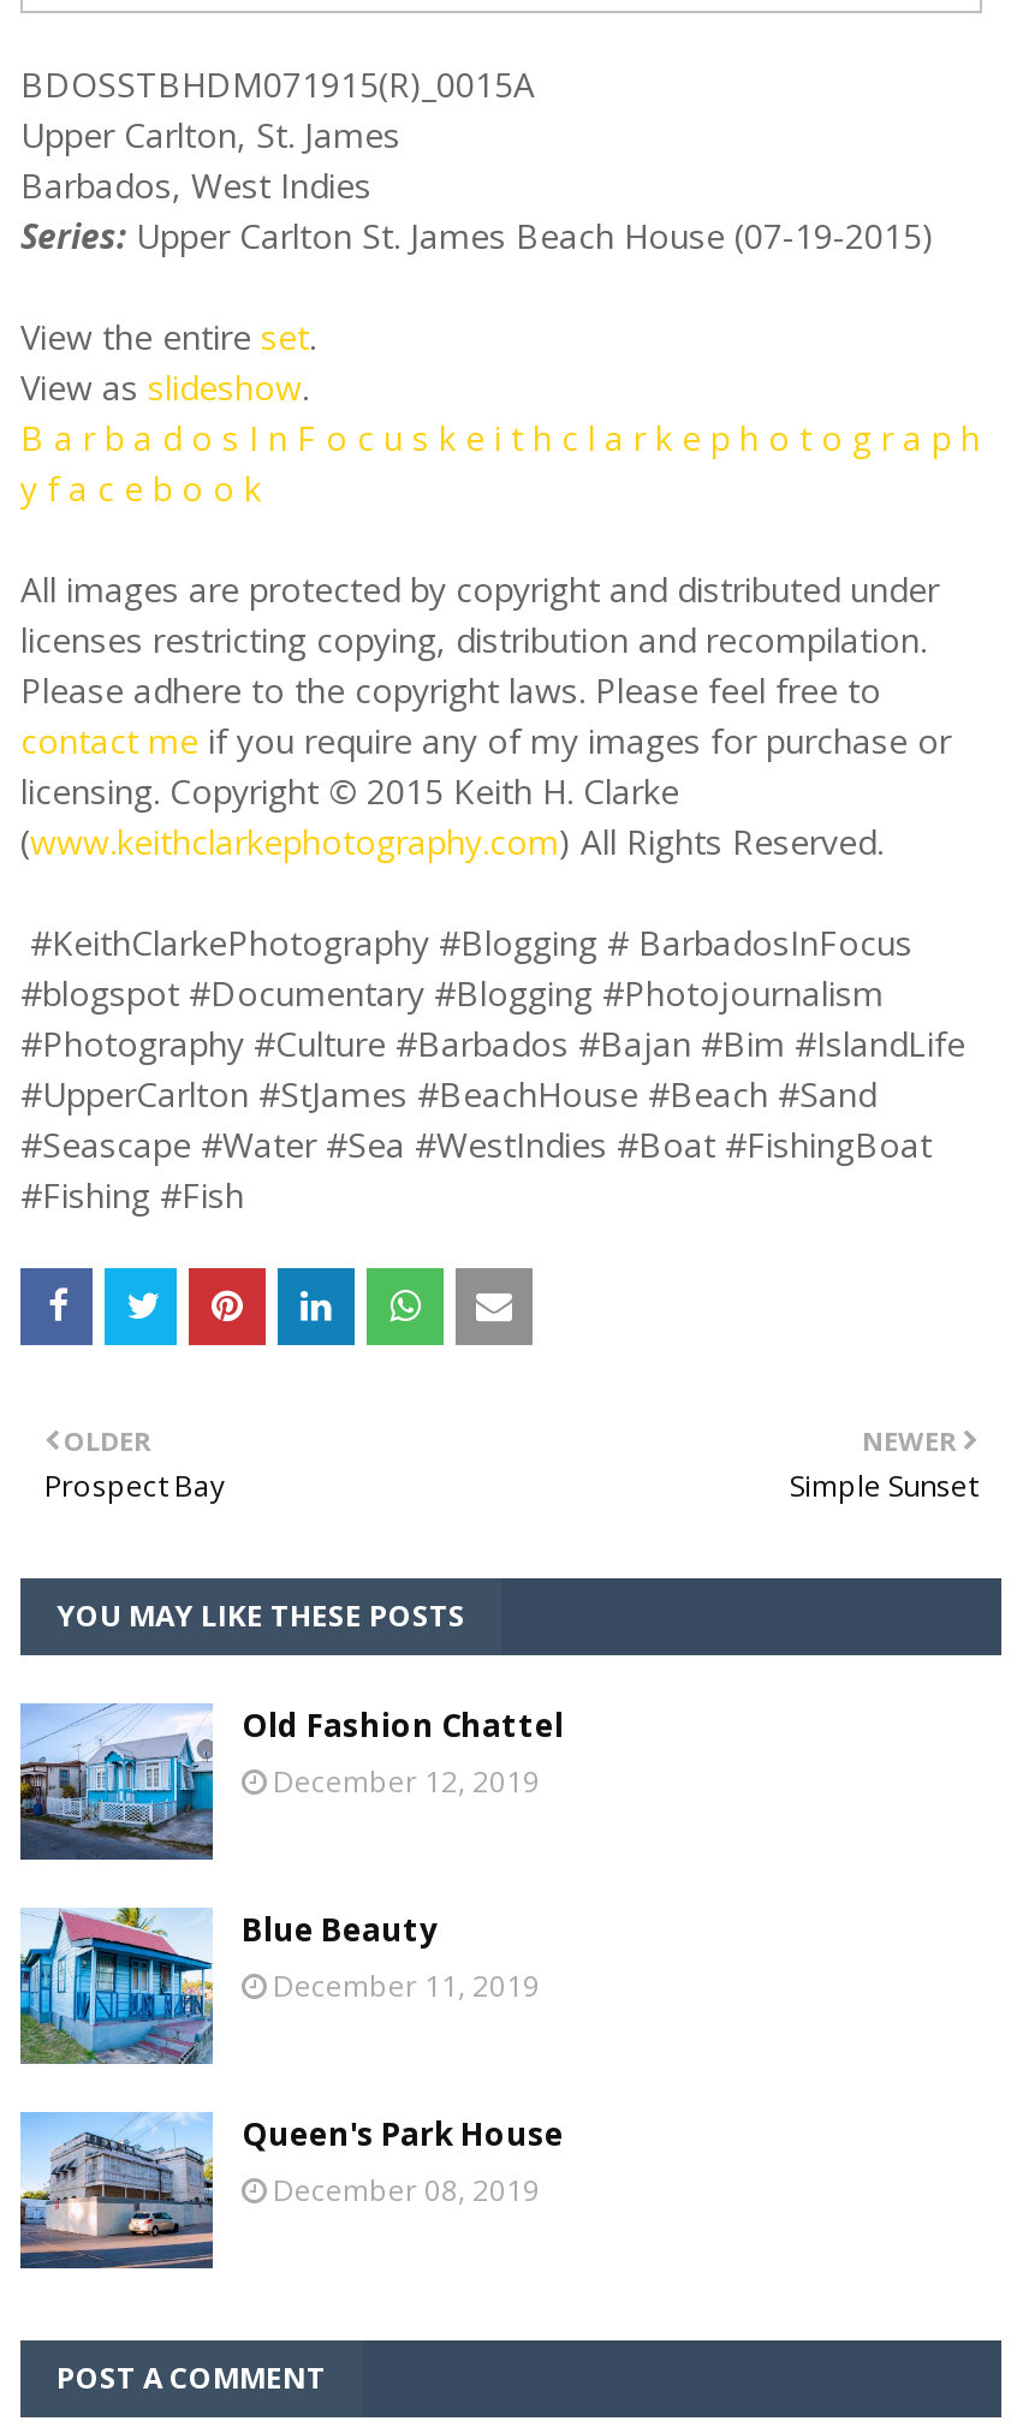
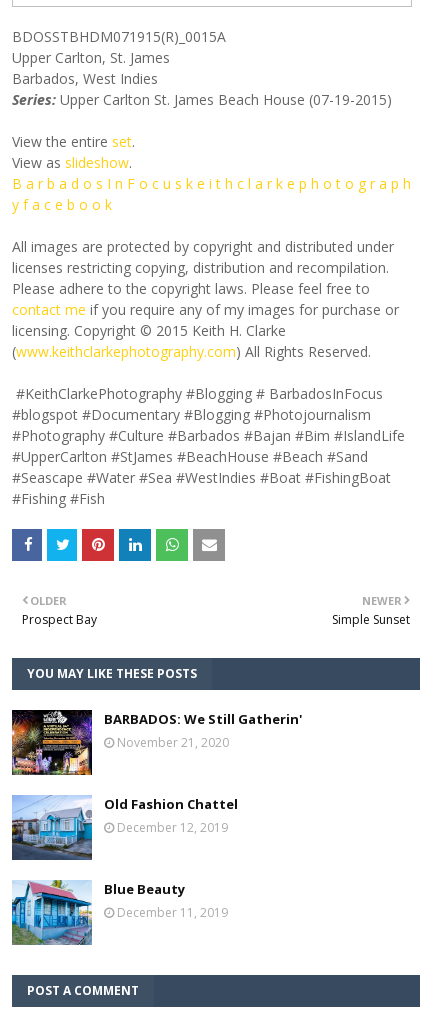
none -> [11,709,302,776] [image] | BARBADOS: We Still Gatherin' | November 21, 2020
moved [16,1701,564,2006] -> [10,794,238,921]: [image] | Old Fashion Chattel | December 12, 2019 | Blue Beauty | December 11, 2019
[20,2110,564,2271] [image] | Queen's Park House | December 08, 2019 -> none

